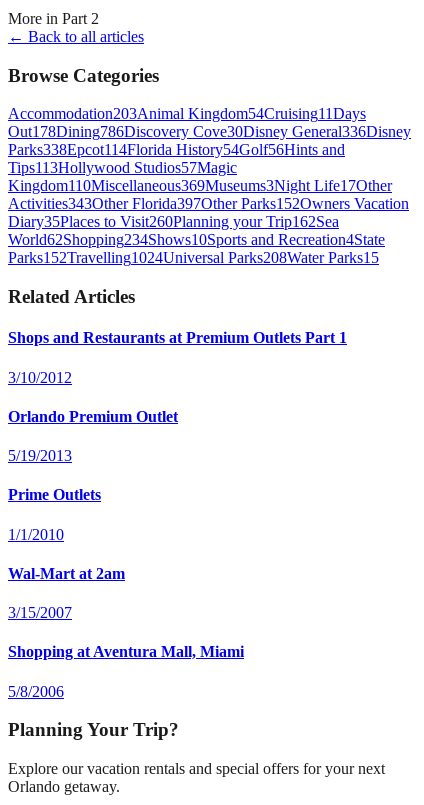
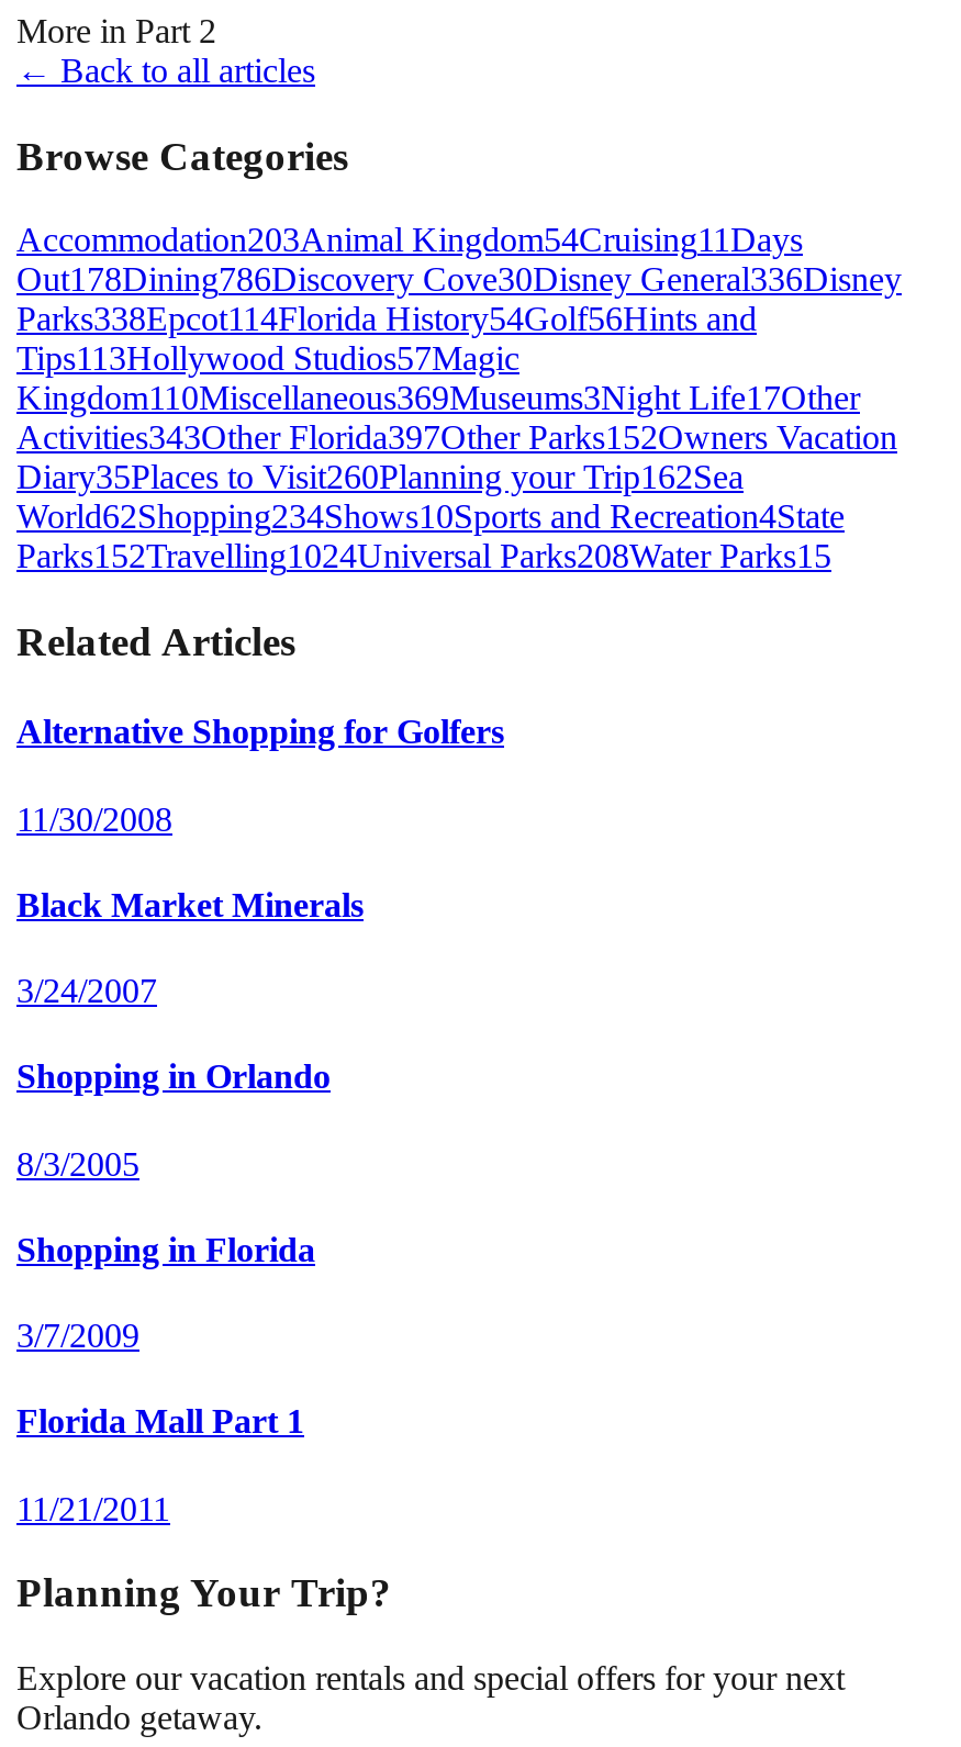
[8,329,347,346] Shops and Restaurants at Premium Outlets Part 1 -> [16,713,504,750] Alternative Shopping for Golfers
[8,368,72,385] 3/10/2012 -> [16,799,172,837] 11/30/2008
[8,408,178,425] Orlando Premium Outlet -> [16,886,364,923] Black Market Minerals
[8,447,72,464] 5/19/2013 -> [16,972,157,1009] 3/24/2007
[8,486,101,503] Prime Outlets -> [16,1058,331,1095] Shopping in Orlando
[8,526,64,543] 1/1/2010 -> [16,1144,139,1182] 8/3/2005
[8,565,125,582] Wal-Mart at 2am -> [16,1230,315,1268] Shopping in Florida
[8,604,72,621] 3/15/2007 -> [16,1317,139,1354] 3/7/2009
[8,643,244,660] Shopping at Aventura Mall, Miami -> [16,1403,304,1440] Florida Mall Part 1
[8,683,64,700] 5/8/2006 -> [16,1489,170,1527] 11/21/2011

